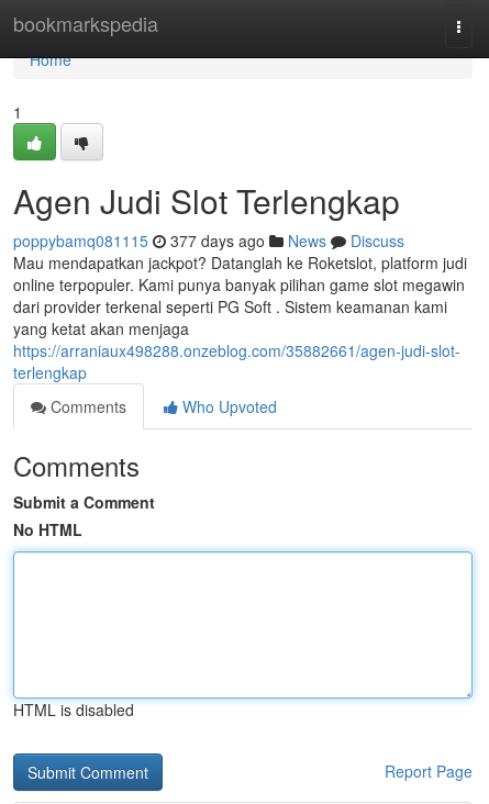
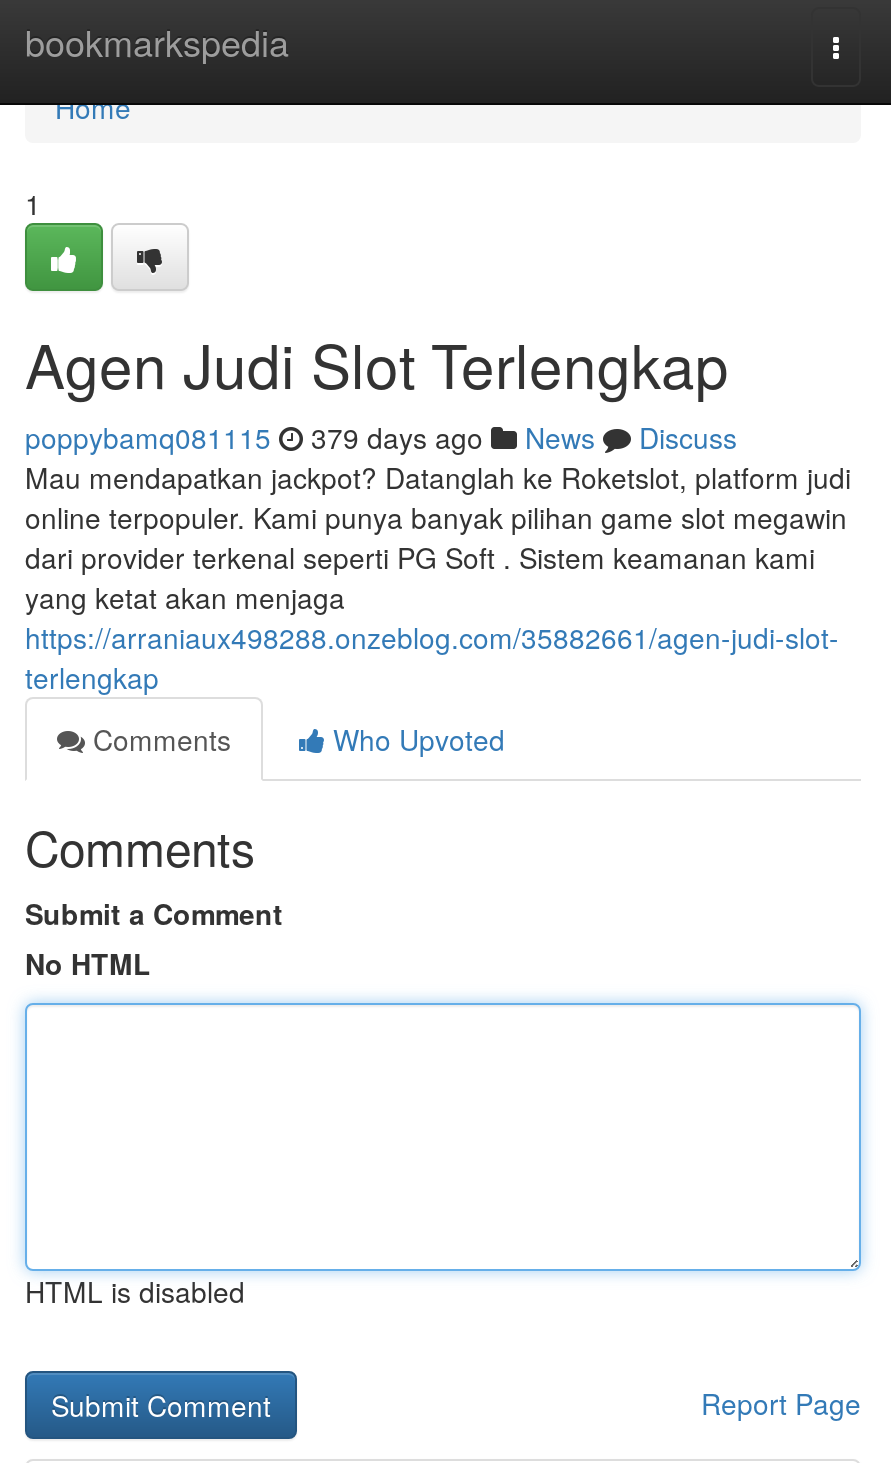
[13,230,404,252] poppybamq081115 377 days ago News Discuss -> [25,417,737,457] poppybamq081115 379 days ago News Discuss

